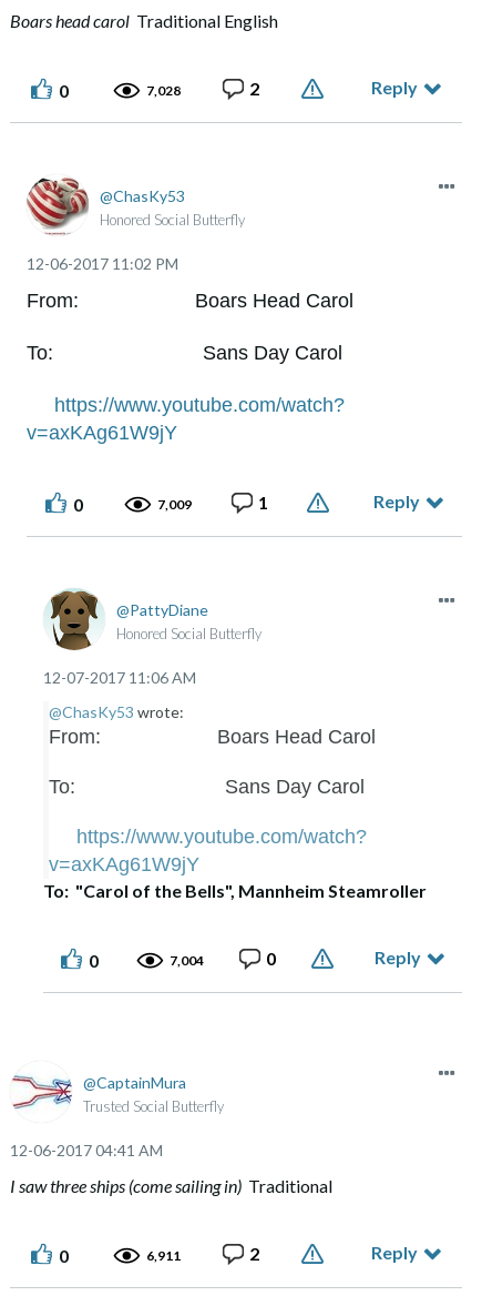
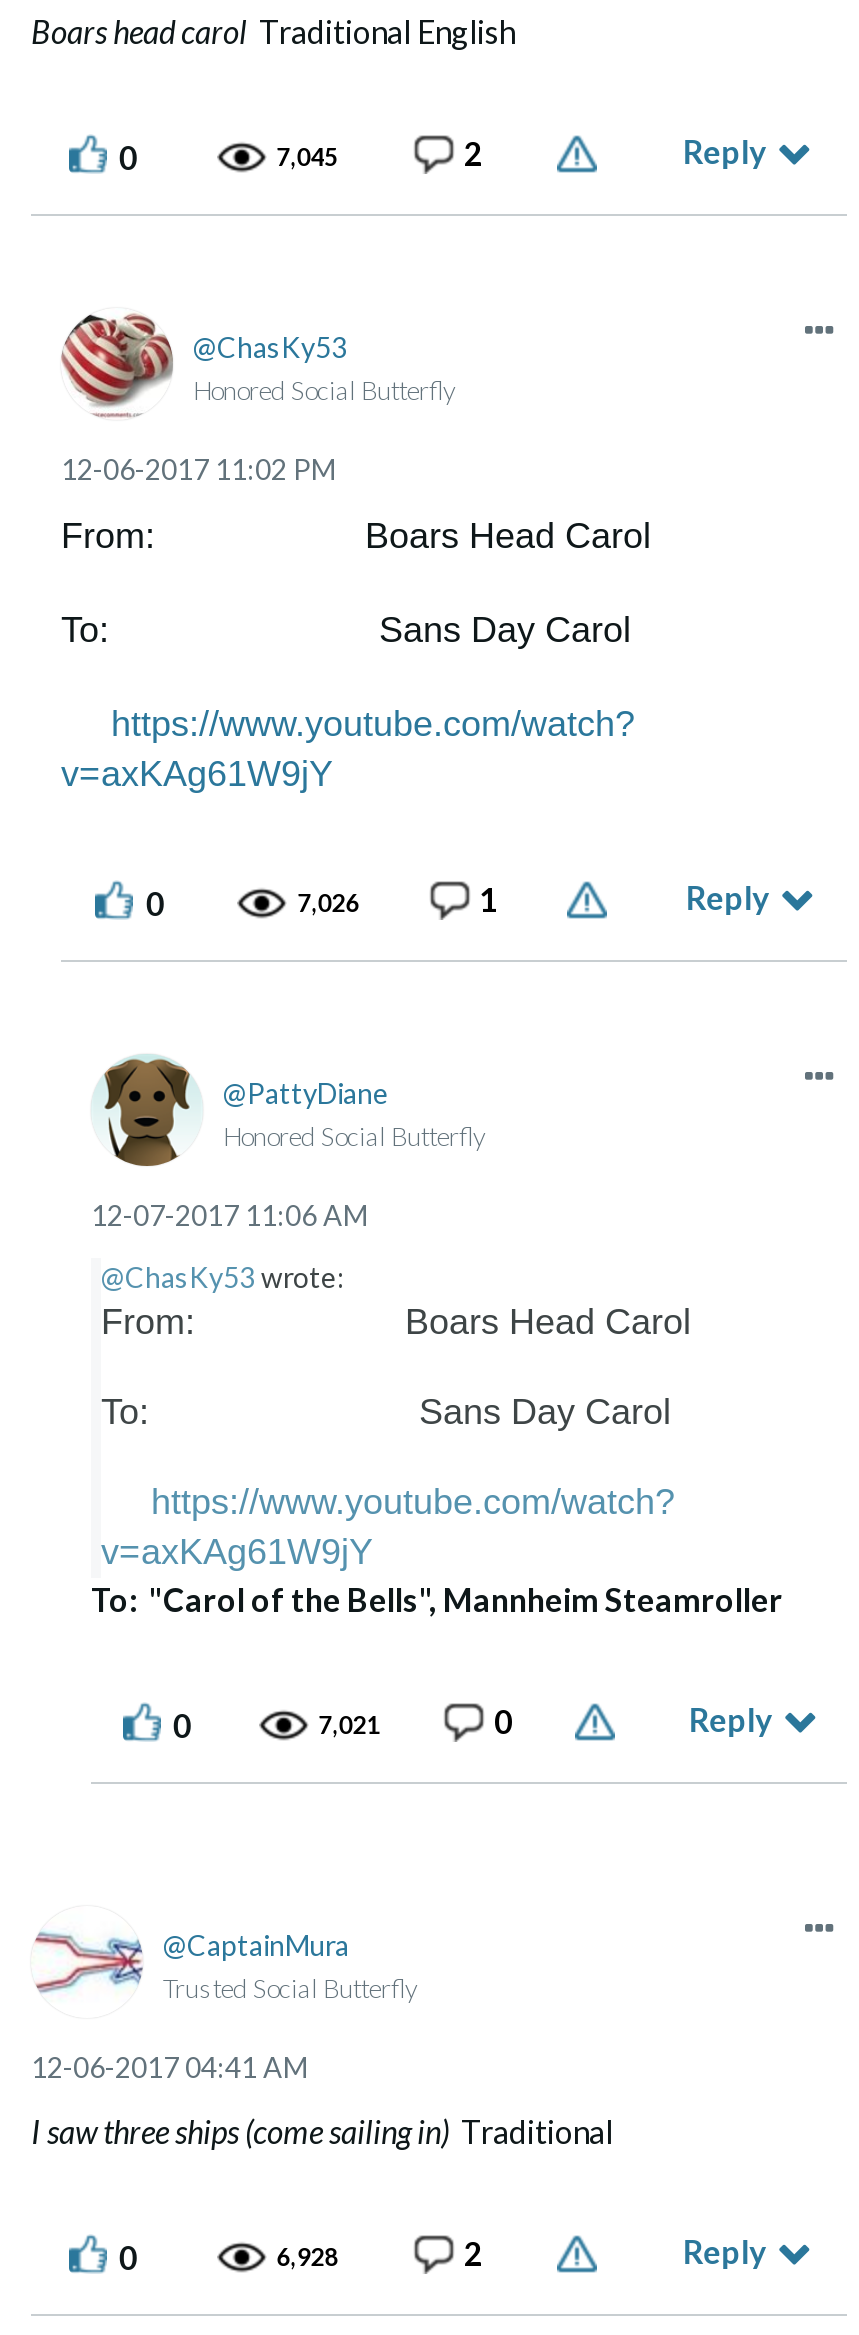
[146,82,180,98] 7,028 -> [276,141,338,171] 7,045
[158,496,192,512] 7,009 -> [297,887,359,917] 7,026
[169,952,204,968] 7,004 -> [318,1709,380,1739] 7,021
[146,1247,180,1264] 6,911 -> [276,2241,338,2271] 6,928

